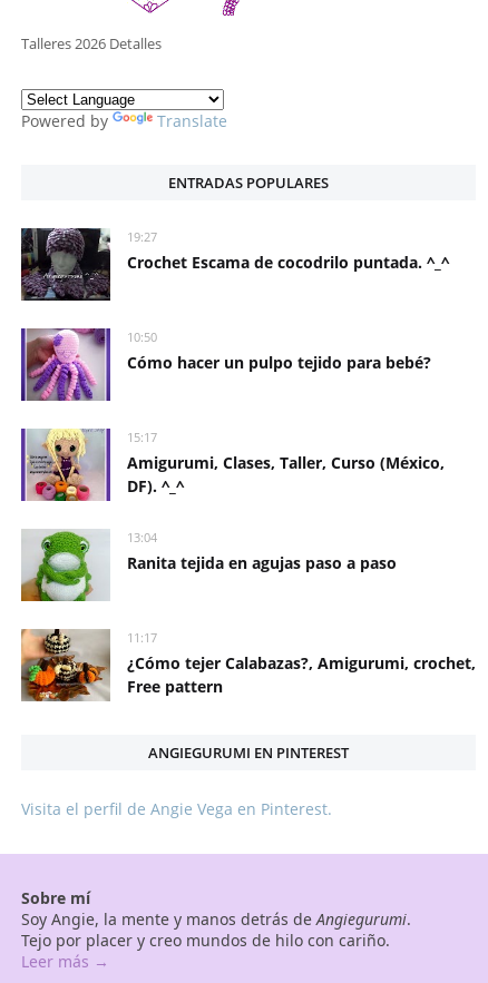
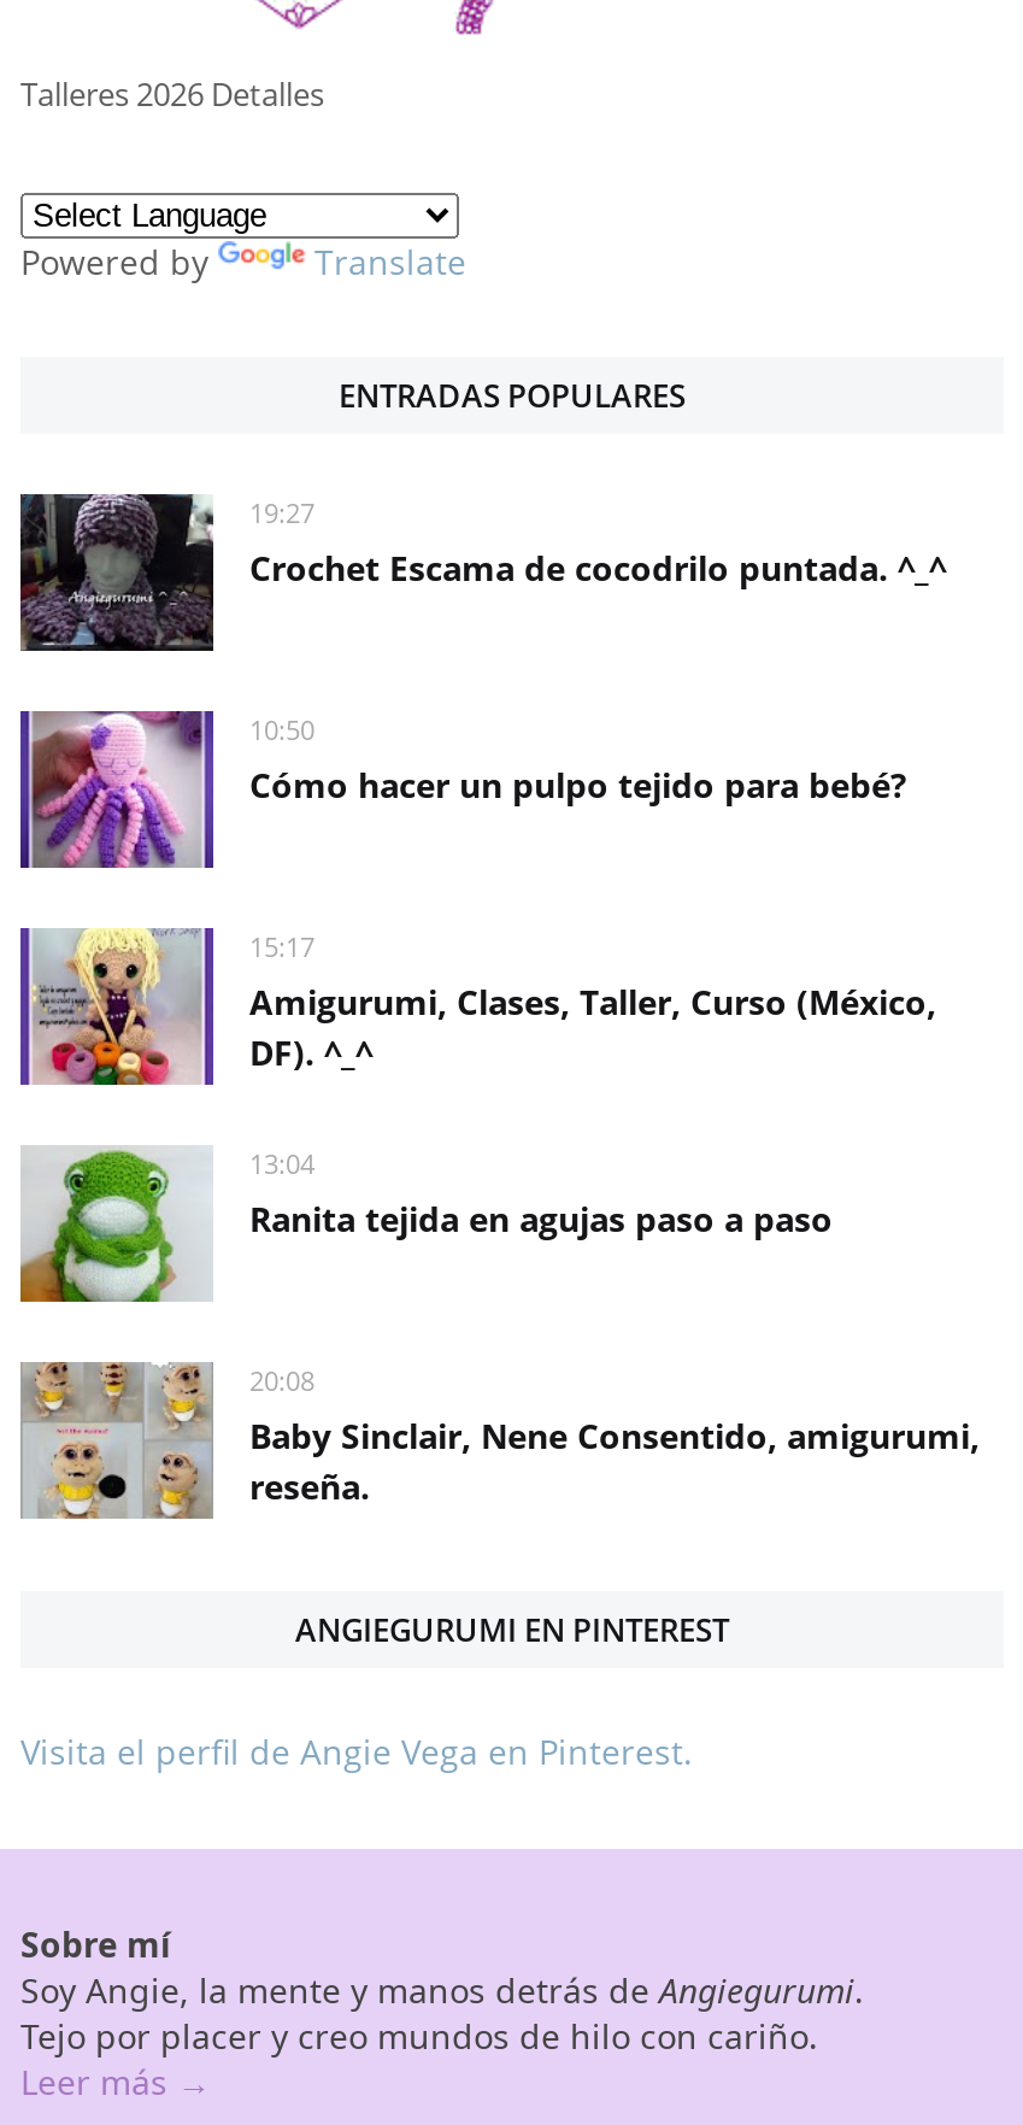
[21,629,476,701] [image] | 11:17 | ¿Cómo tejer Calabazas?, Amigurumi, crochet, | Free pattern -> [20,1362,980,1519] [image] | 20:08 | Baby Sinclair, Nene Consentido, amigurumi, | reseña.

